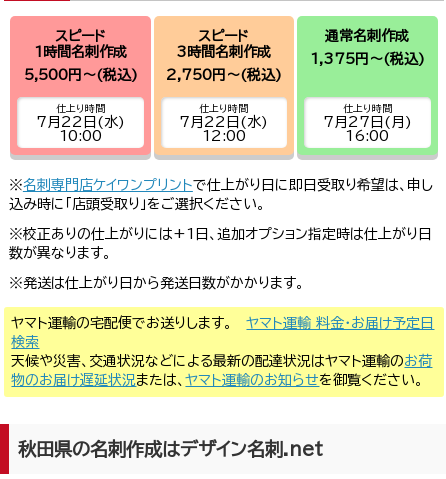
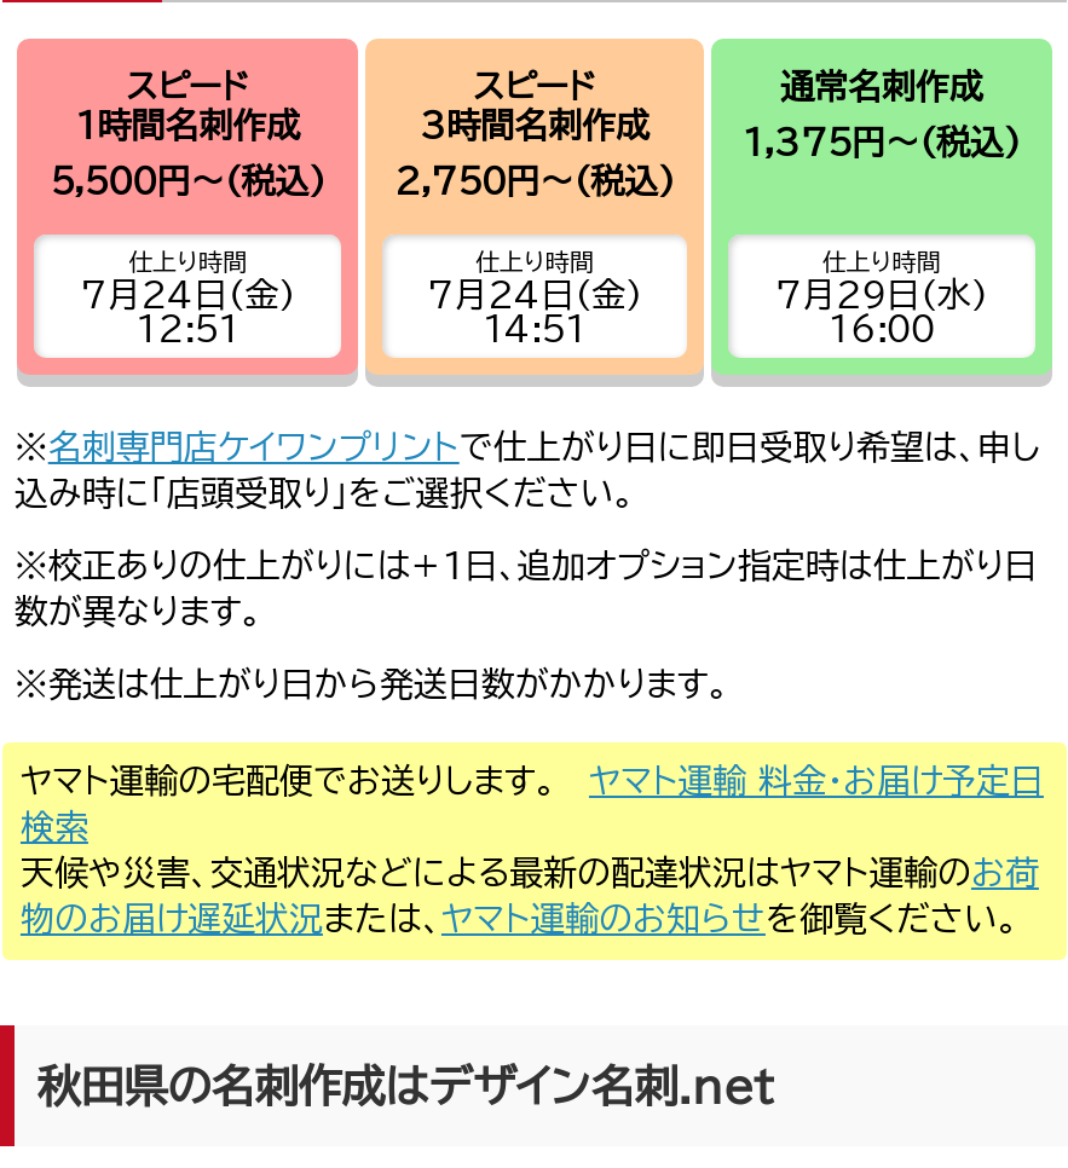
[36,115,125,129] 7月22日(水) -> [80,279,295,313] 7月24日(金)
[179,115,268,129] 7月22日(水) -> [427,279,642,313] 7月24日(金)
[323,115,412,129] 7月27日(月) -> [775,279,988,313] 7月29日(水)
[59,129,102,143] 10:00 -> [136,313,240,347] 12:51
[202,129,246,143] 12:00 -> [483,313,587,347] 14:51

